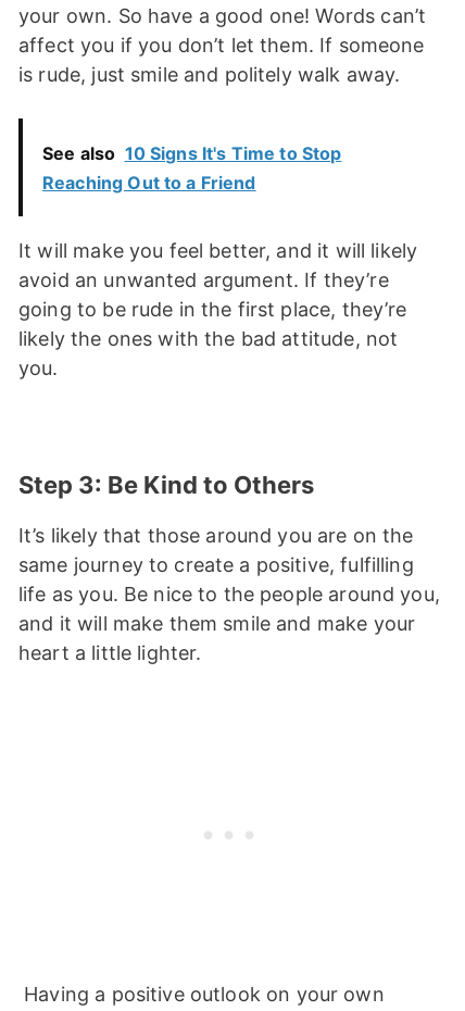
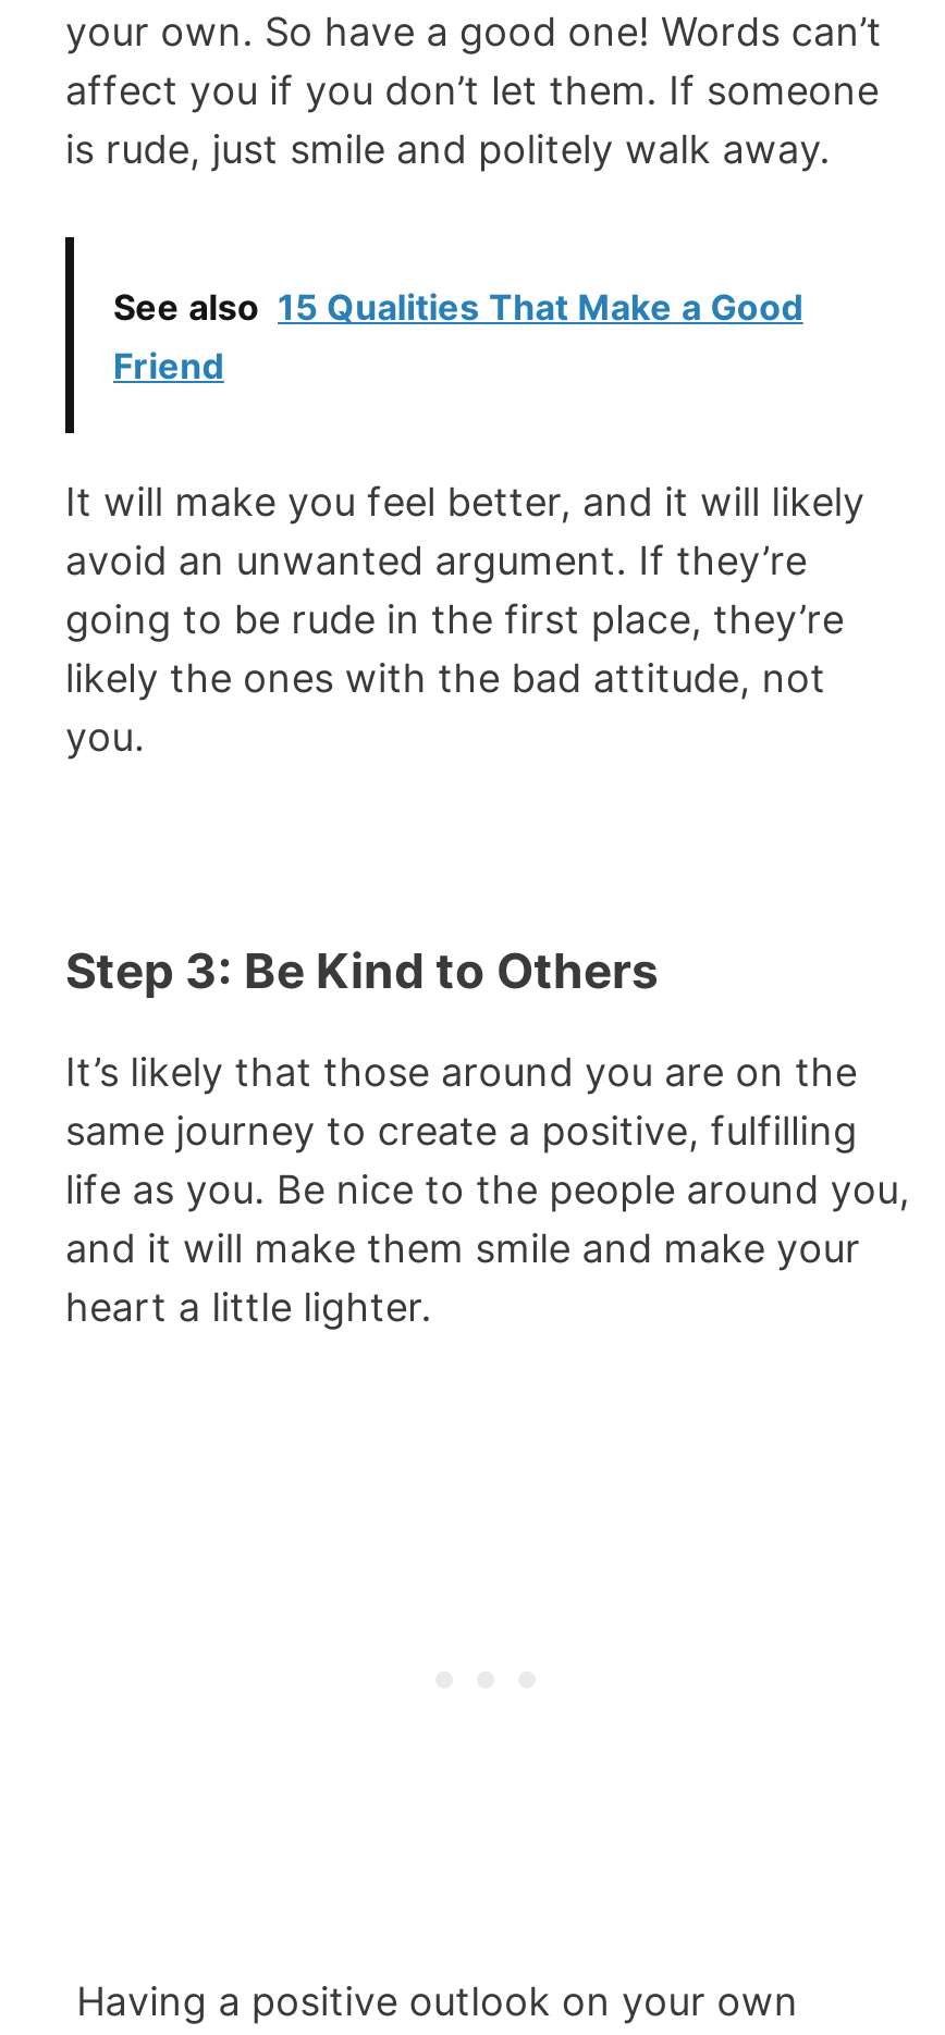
[42,143,342,194] See also 10 Signs It's Time to Stop | Reaching Out to a Friend -> [113,286,803,388] See also 15 Qualities That Make a Good | Friend

